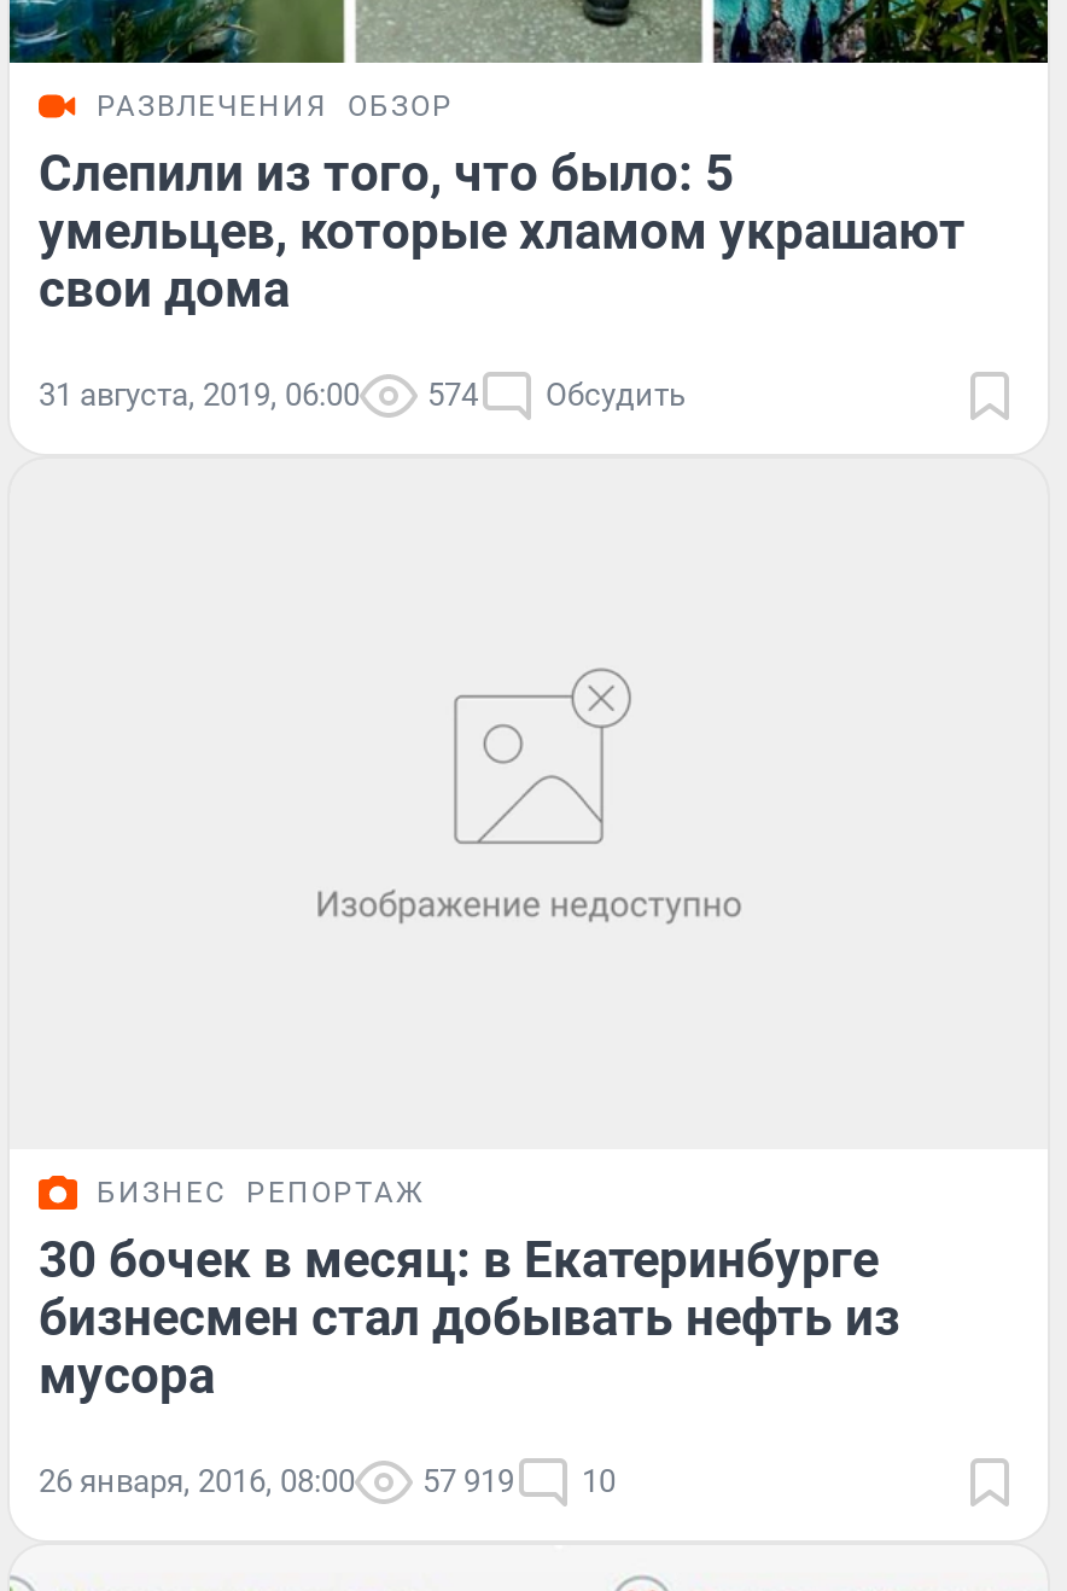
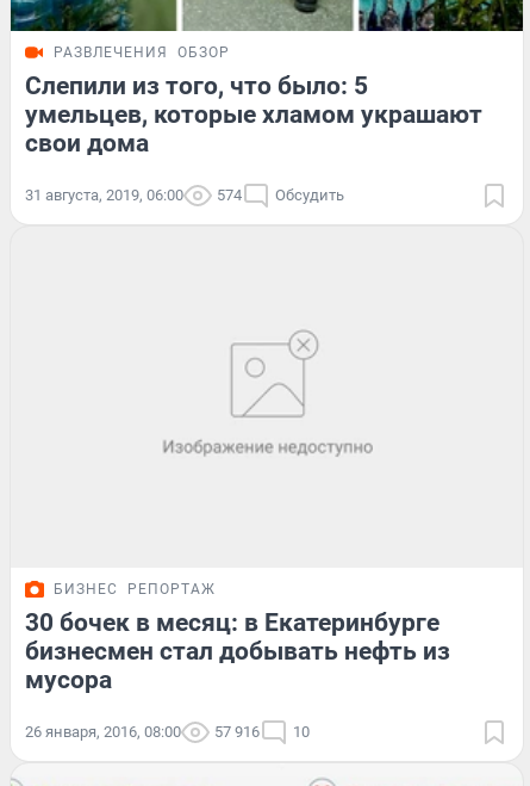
[39,1464,616,1500] 26 января, 2016, 08:00 57 919 10 -> [25,723,310,741] 26 января, 2016, 08:00 57 916 10

